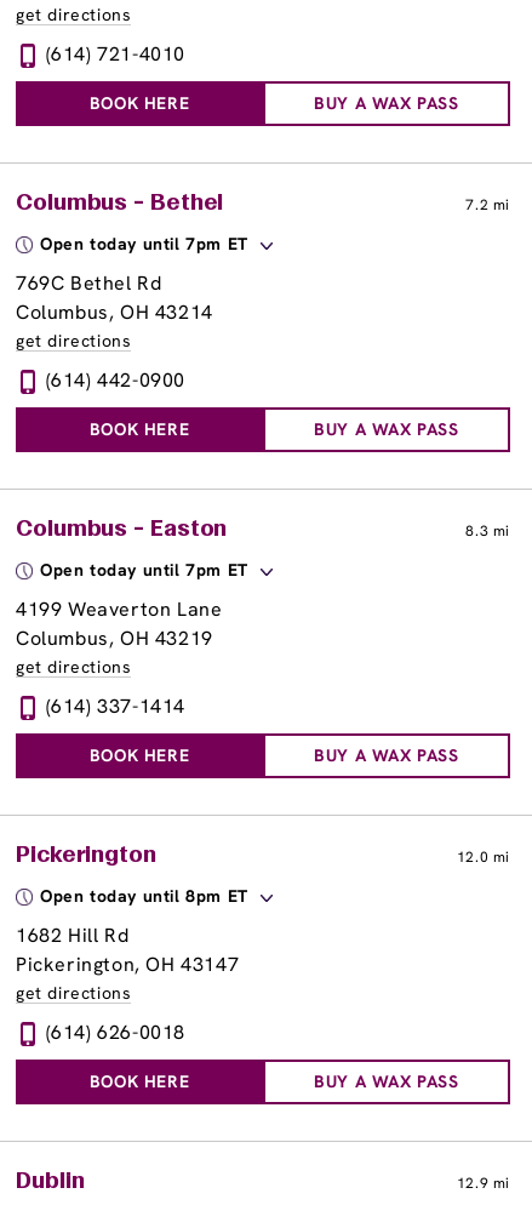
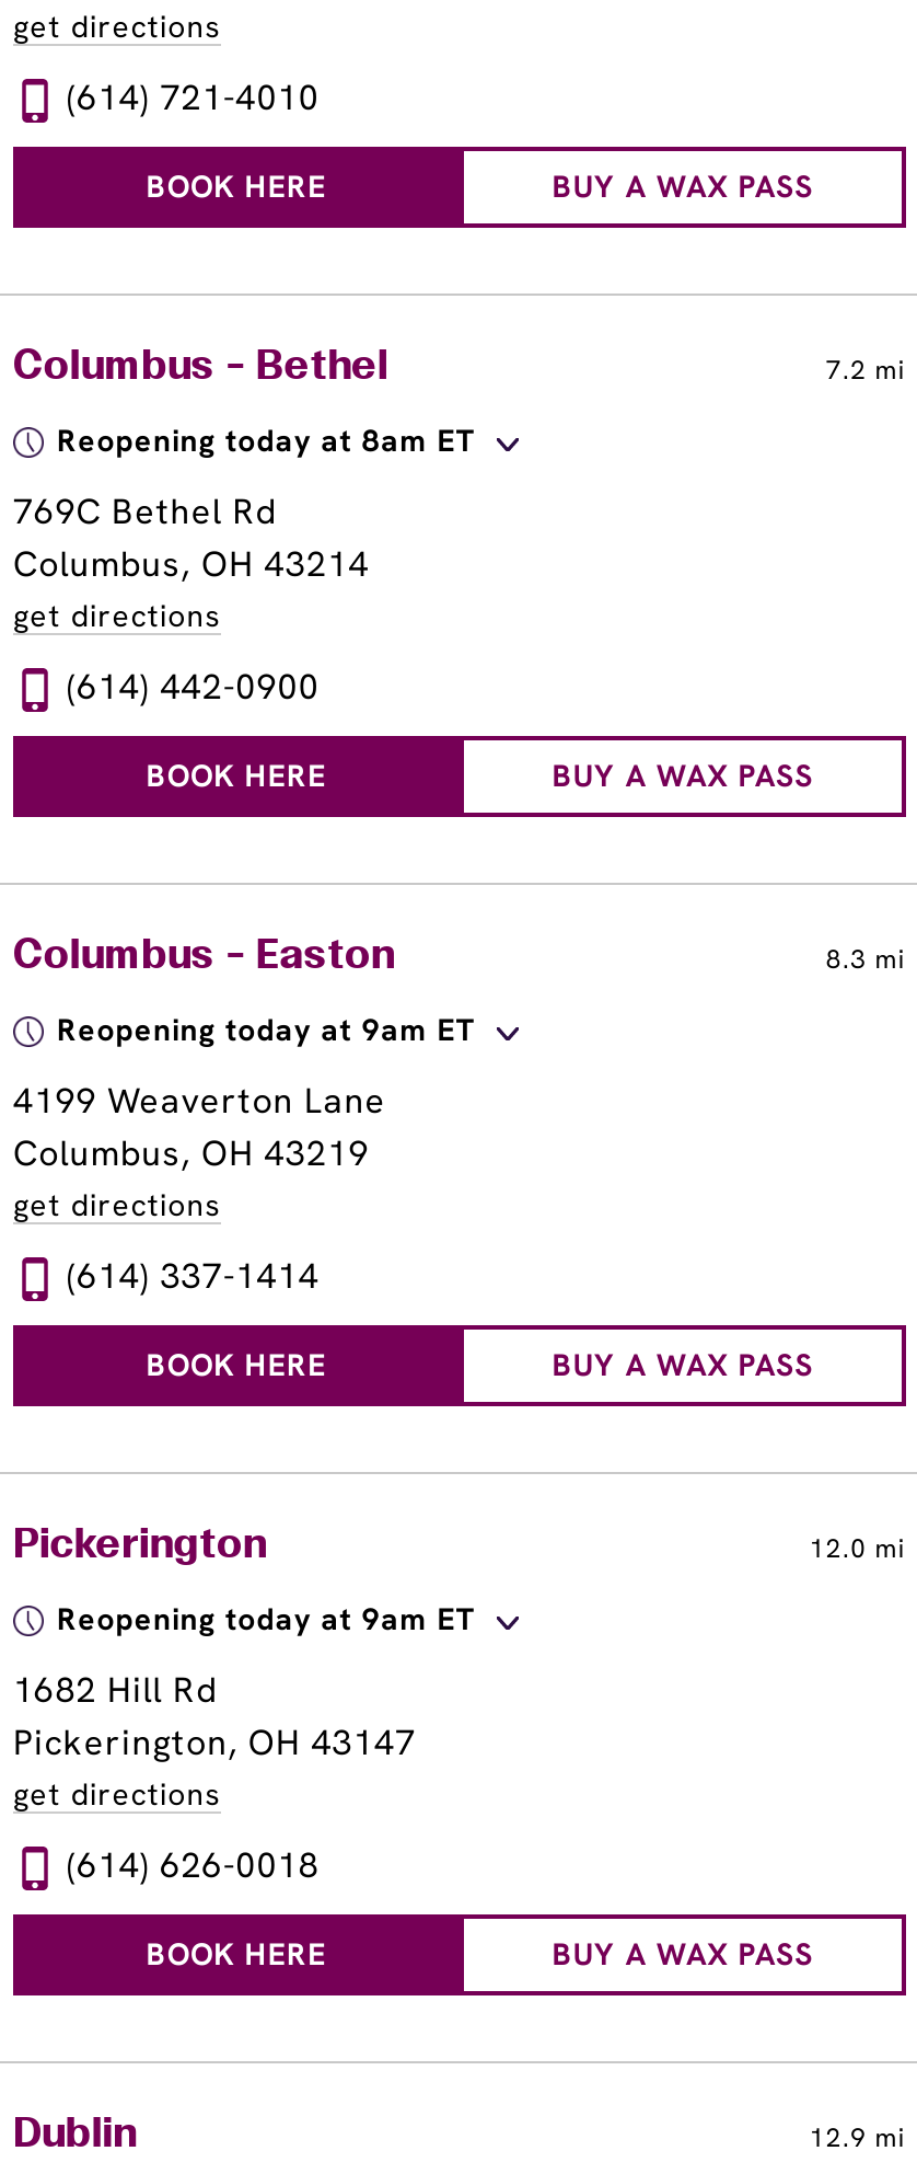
[40,233,248,255] Open today until 7pm ET -> [57,421,475,460] Reopening today at 8am ET
[40,559,248,581] Open today until 7pm ET -> [57,1010,475,1049] Reopening today at 9am ET
[40,885,248,907] Open today until 8pm ET -> [57,1599,475,1638] Reopening today at 9am ET

